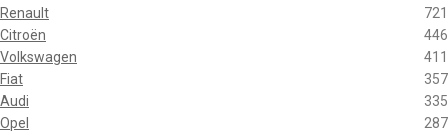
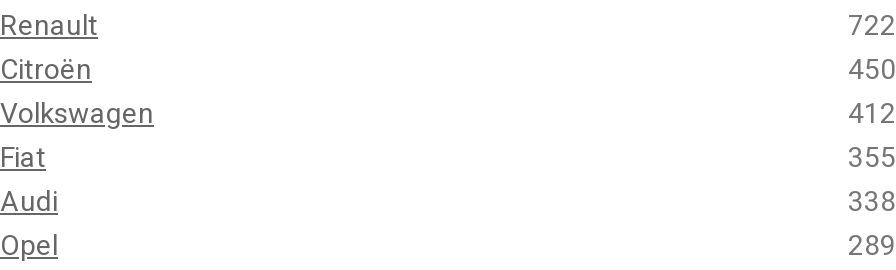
[424,5,448,21] 721 -> [848,9,896,41] 722
[424,27,448,43] 446 -> [848,53,896,85] 450
[424,49,448,65] 411 -> [848,97,896,129] 412
[424,71,448,87] 357 -> [848,141,896,173] 355
[424,93,448,109] 335 -> [848,185,896,217] 338
[424,115,448,131] 287 -> [848,229,896,261] 289

